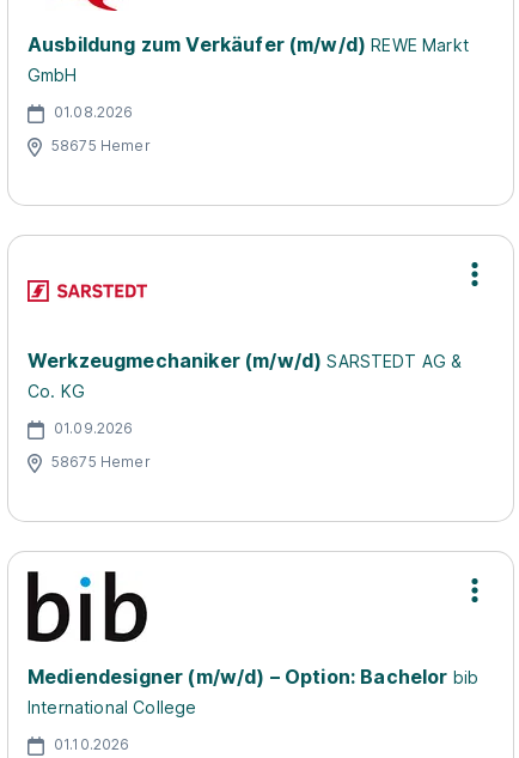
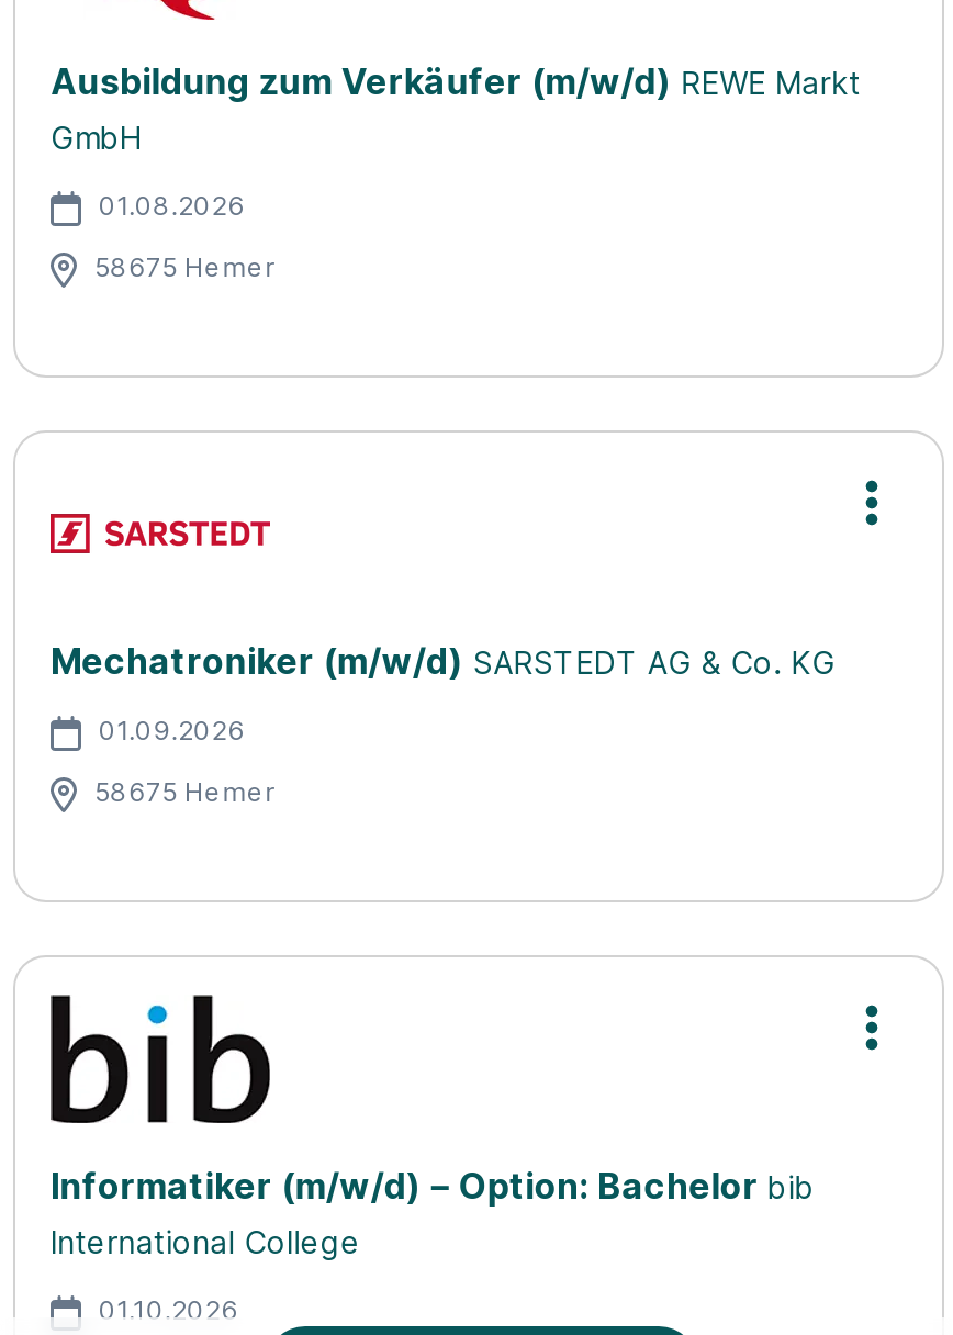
[28,348,462,401] Werkzeugmechaniker (m/w/d) SARSTEDT AG & | Co. KG -> [51,639,836,683] Mechatroniker (m/w/d) SARSTEDT AG & Co. KG
[28,665,479,689] Mediendesigner (m/w/d) – Option: Bachelor bib -> [51,1164,814,1208] Informatiker (m/w/d) – Option: Bachelor bib

